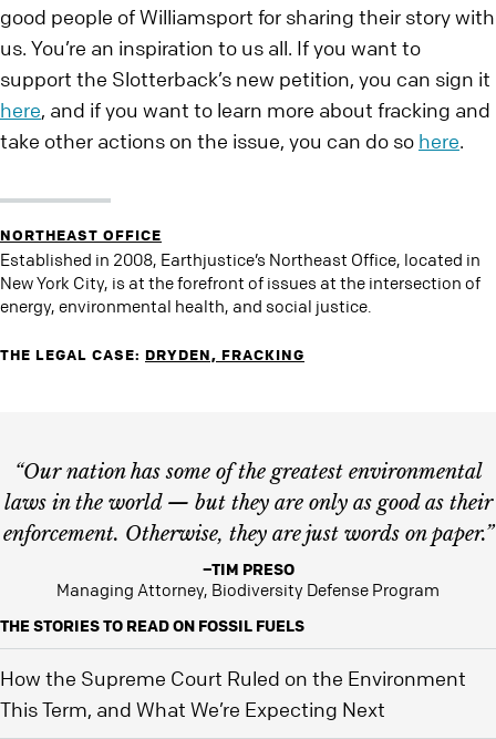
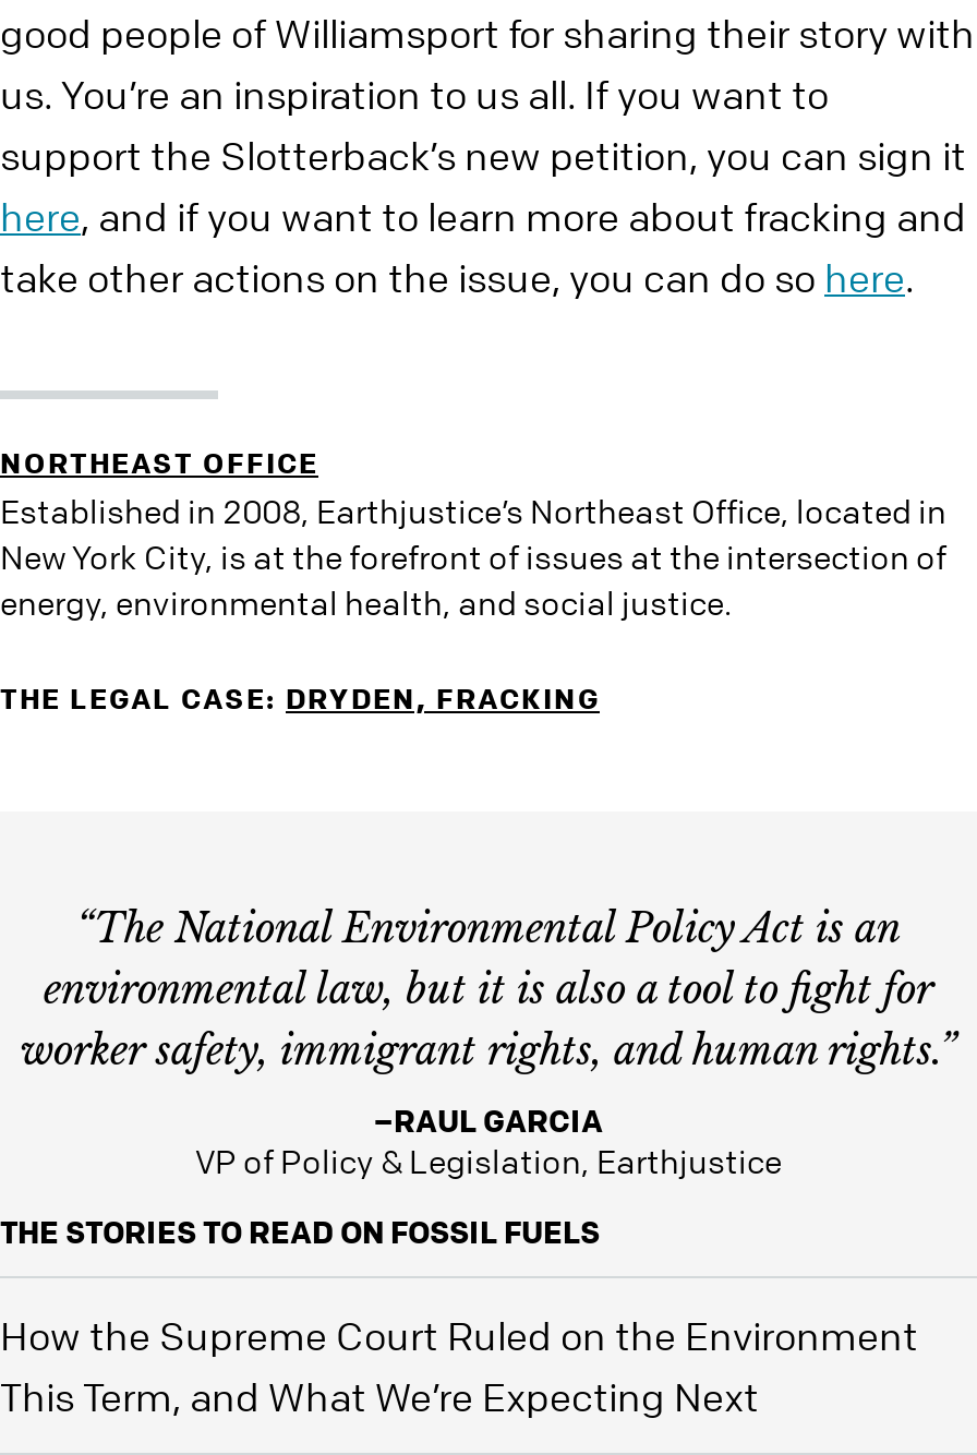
[3,460,493,546] “Our nation has some of the greatest environmental | laws in the world — but they are only as good as their | enforcement. Otherwise, they are just words on paper.” -> [21,905,956,1075] “The National Environmental Policy Act is an | environmental law, but it is also a tool to fight for | worker safety, immigrant rights, and human rights.”
[56,558,440,601] –TIM PRESO | Managing Attorney, Biodiversity Defense Program -> [195,1099,782,1182] –RAUL GARCIA | VP of Policy & Legislation, Earthjustice

